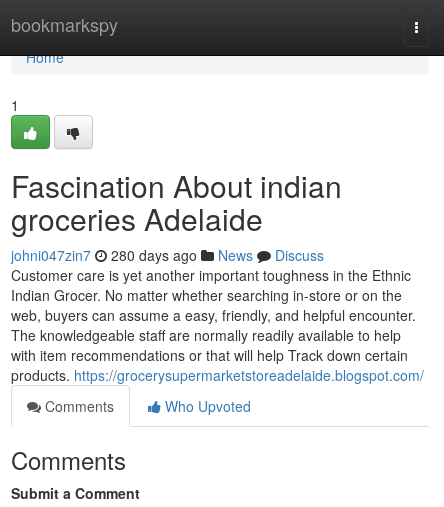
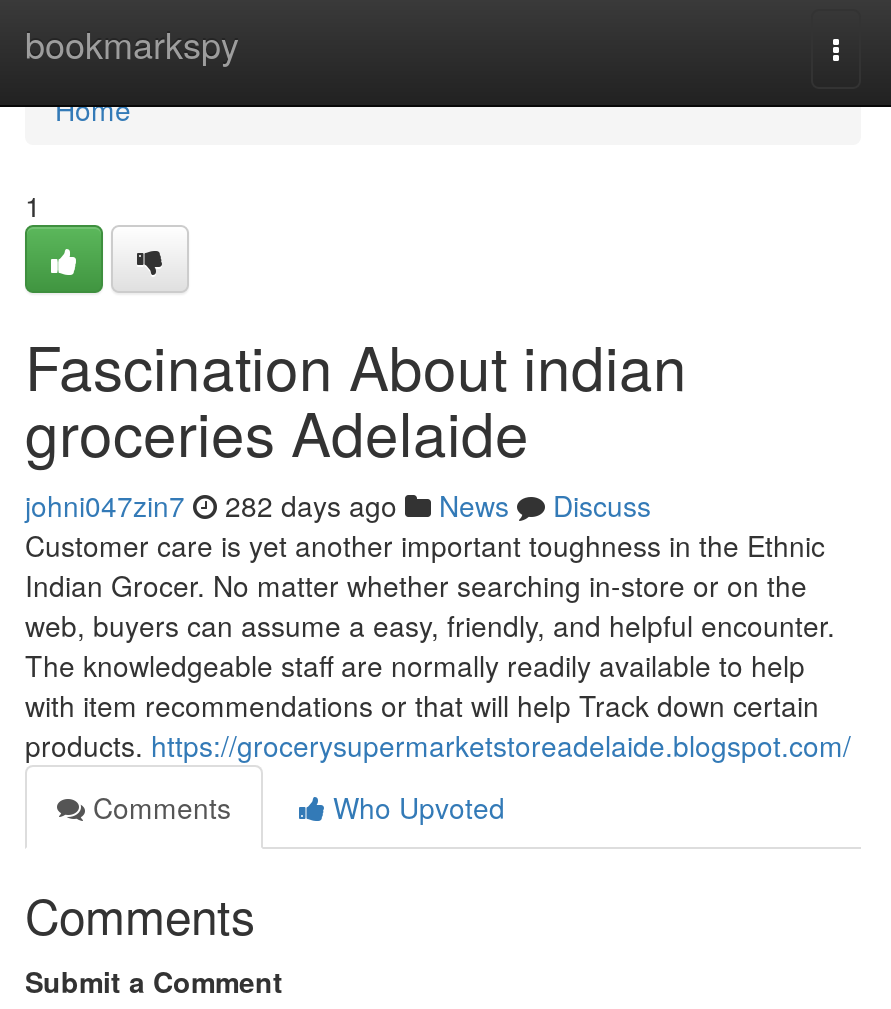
[11,245,324,265] johni047zin7 280 days ago News Discuss -> [25,485,651,525] johni047zin7 282 days ago News Discuss

